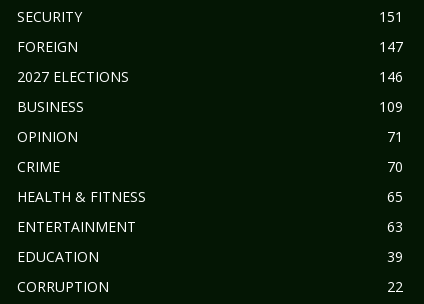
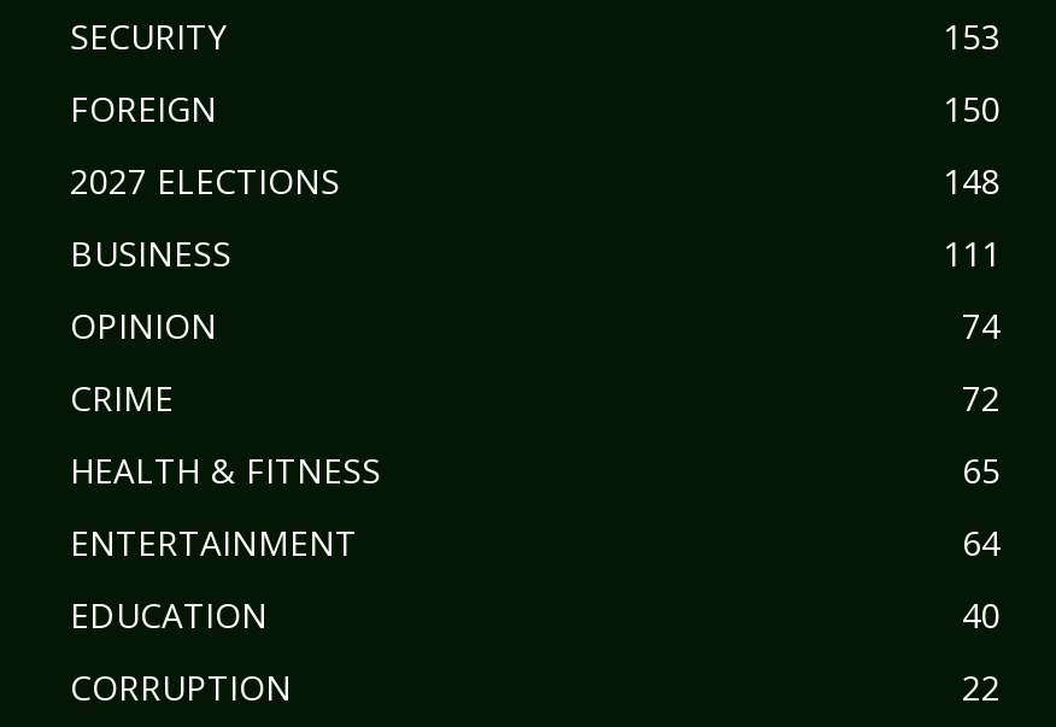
[379,7,403,26] 151 -> [943,14,1001,59] 153
[379,37,403,56] 147 -> [943,86,1001,132] 150
[379,67,403,86] 146 -> [943,158,1001,204] 148
[379,97,403,116] 109 -> [943,231,1001,276] 111
[387,127,403,146] 71 -> [962,303,1001,349] 74
[387,157,403,176] 70 -> [962,375,1001,421] 72
[387,217,403,236] 63 -> [962,520,1001,566] 64
[387,247,403,266] 39 -> [962,592,1001,638] 40

